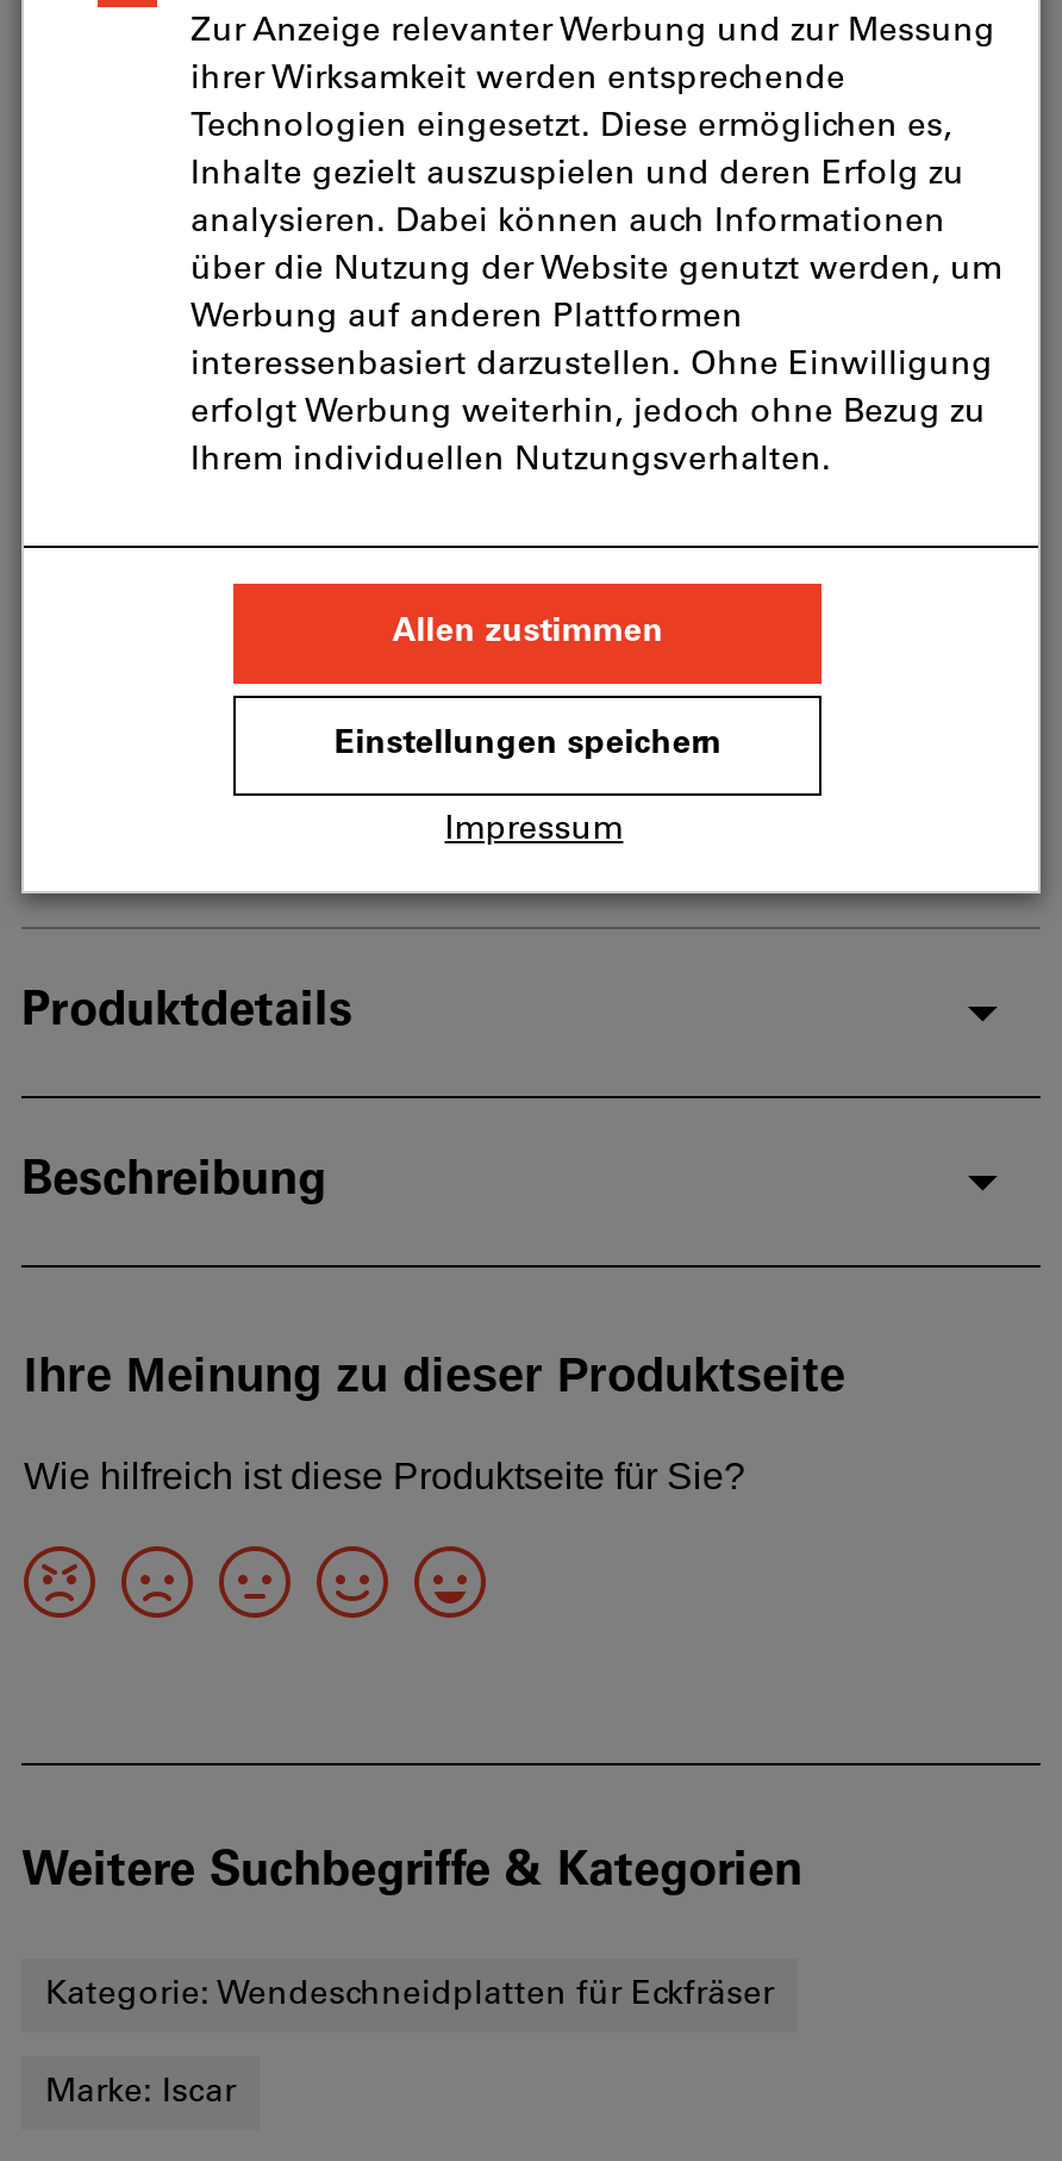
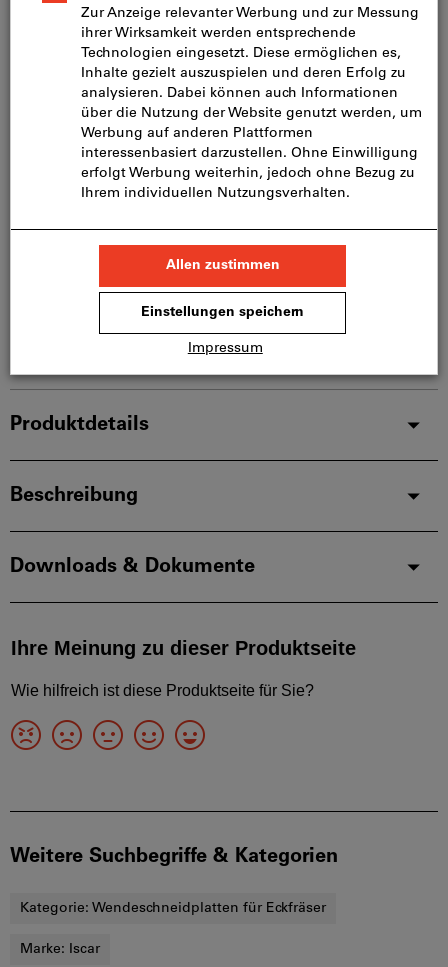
none -> [10,557,255,577] Downloads & Dokumente

